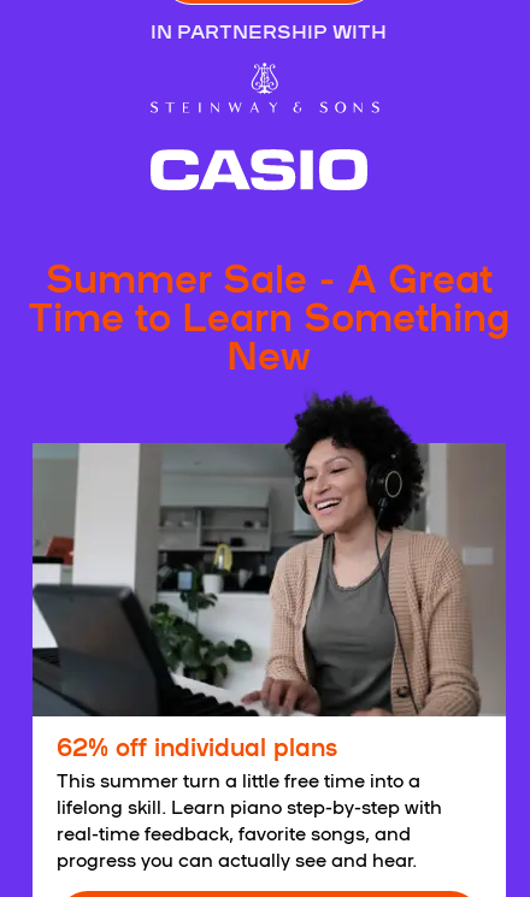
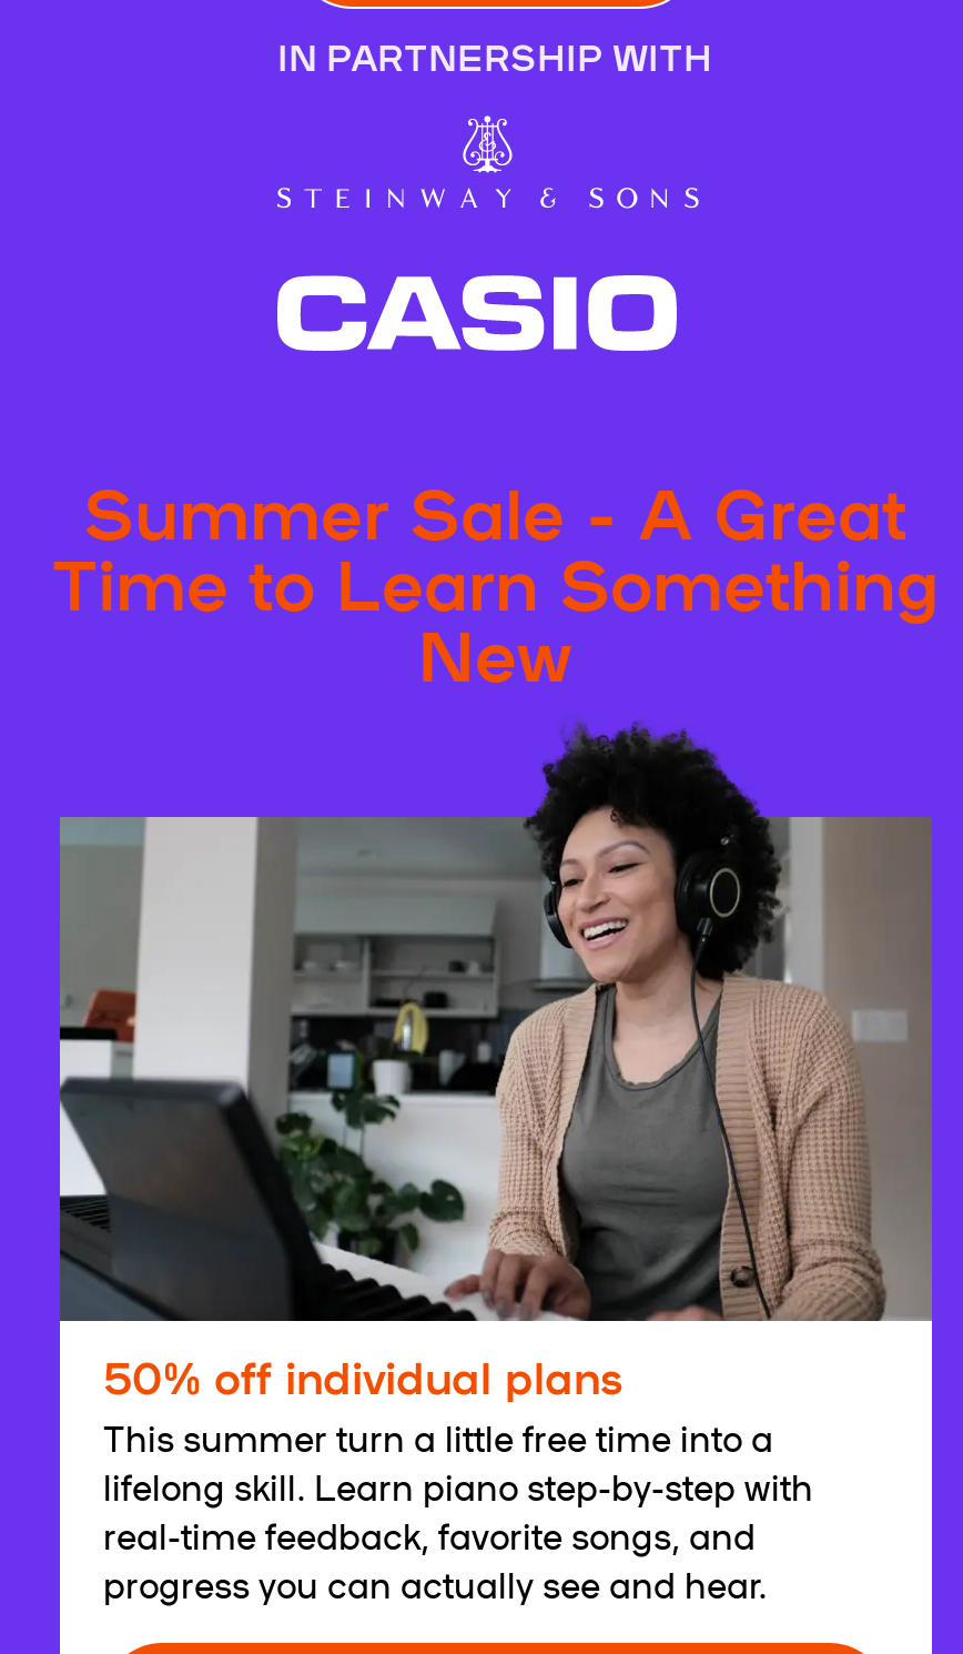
[56,728,337,762] 62% off individual plans -> [103,1342,622,1404] 50% off individual plans

